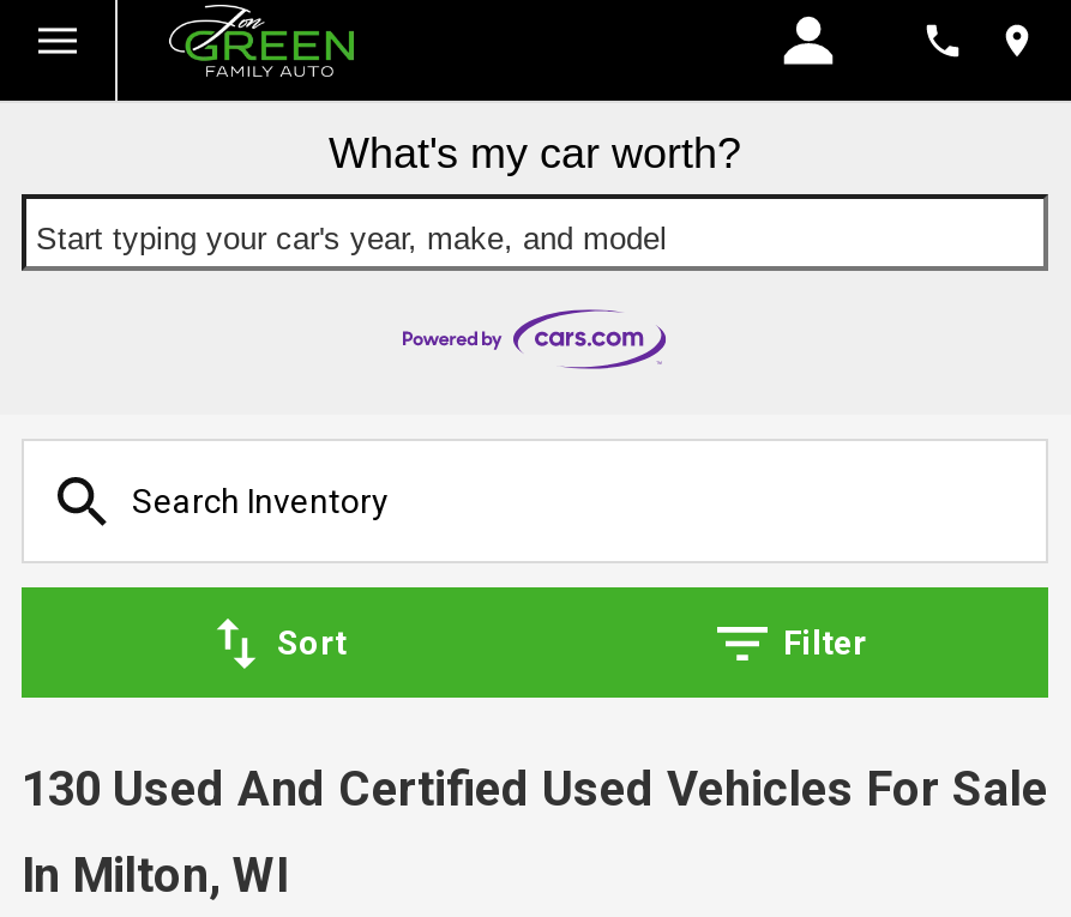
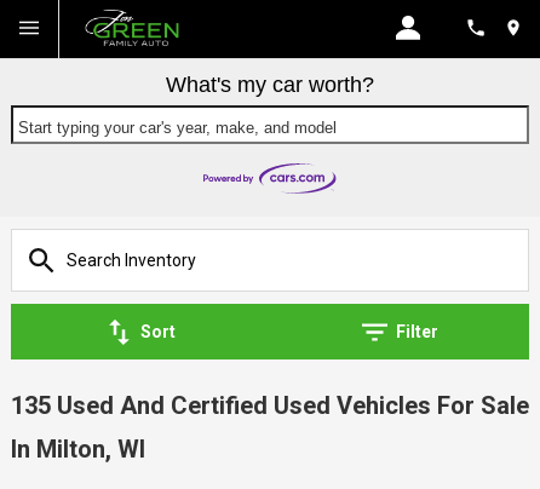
[22,760,1048,818] 130 Used And Certified Used Vehicles For Sale -> [11,391,529,420] 135 Used And Certified Used Vehicles For Sale

